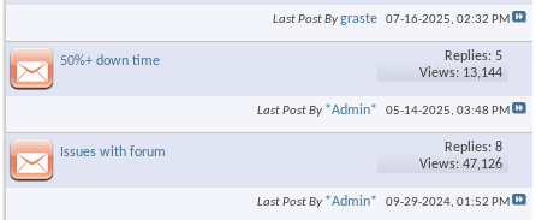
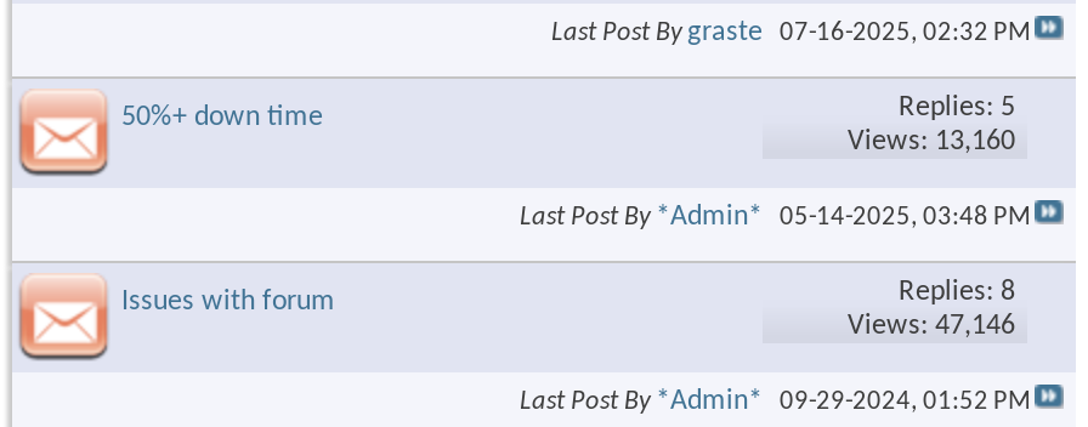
[419,66,502,81] Views: 13,144 -> [848,127,1015,156] Views: 13,160
[419,157,502,172] Views: 47,126 -> [848,312,1015,341] Views: 47,146

